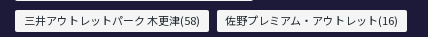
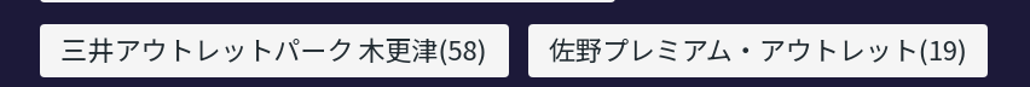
[225,11,398,27] 佐野プレミアム・アウトレット(16) -> [549,28,967,66] 佐野プレミアム・アウトレット(19)

